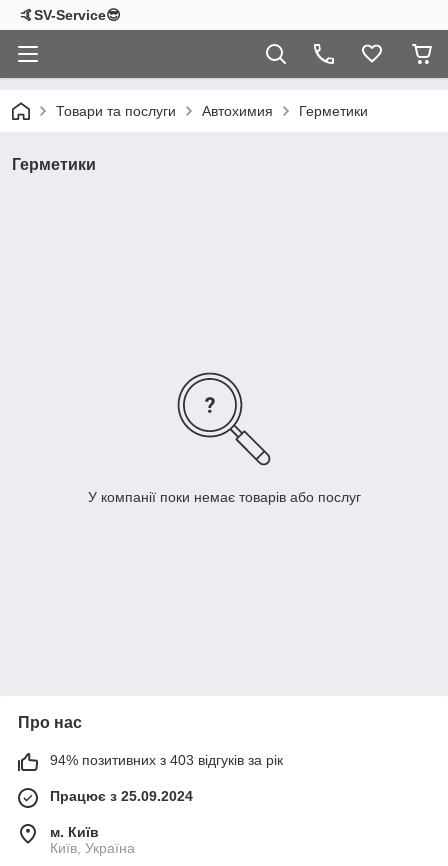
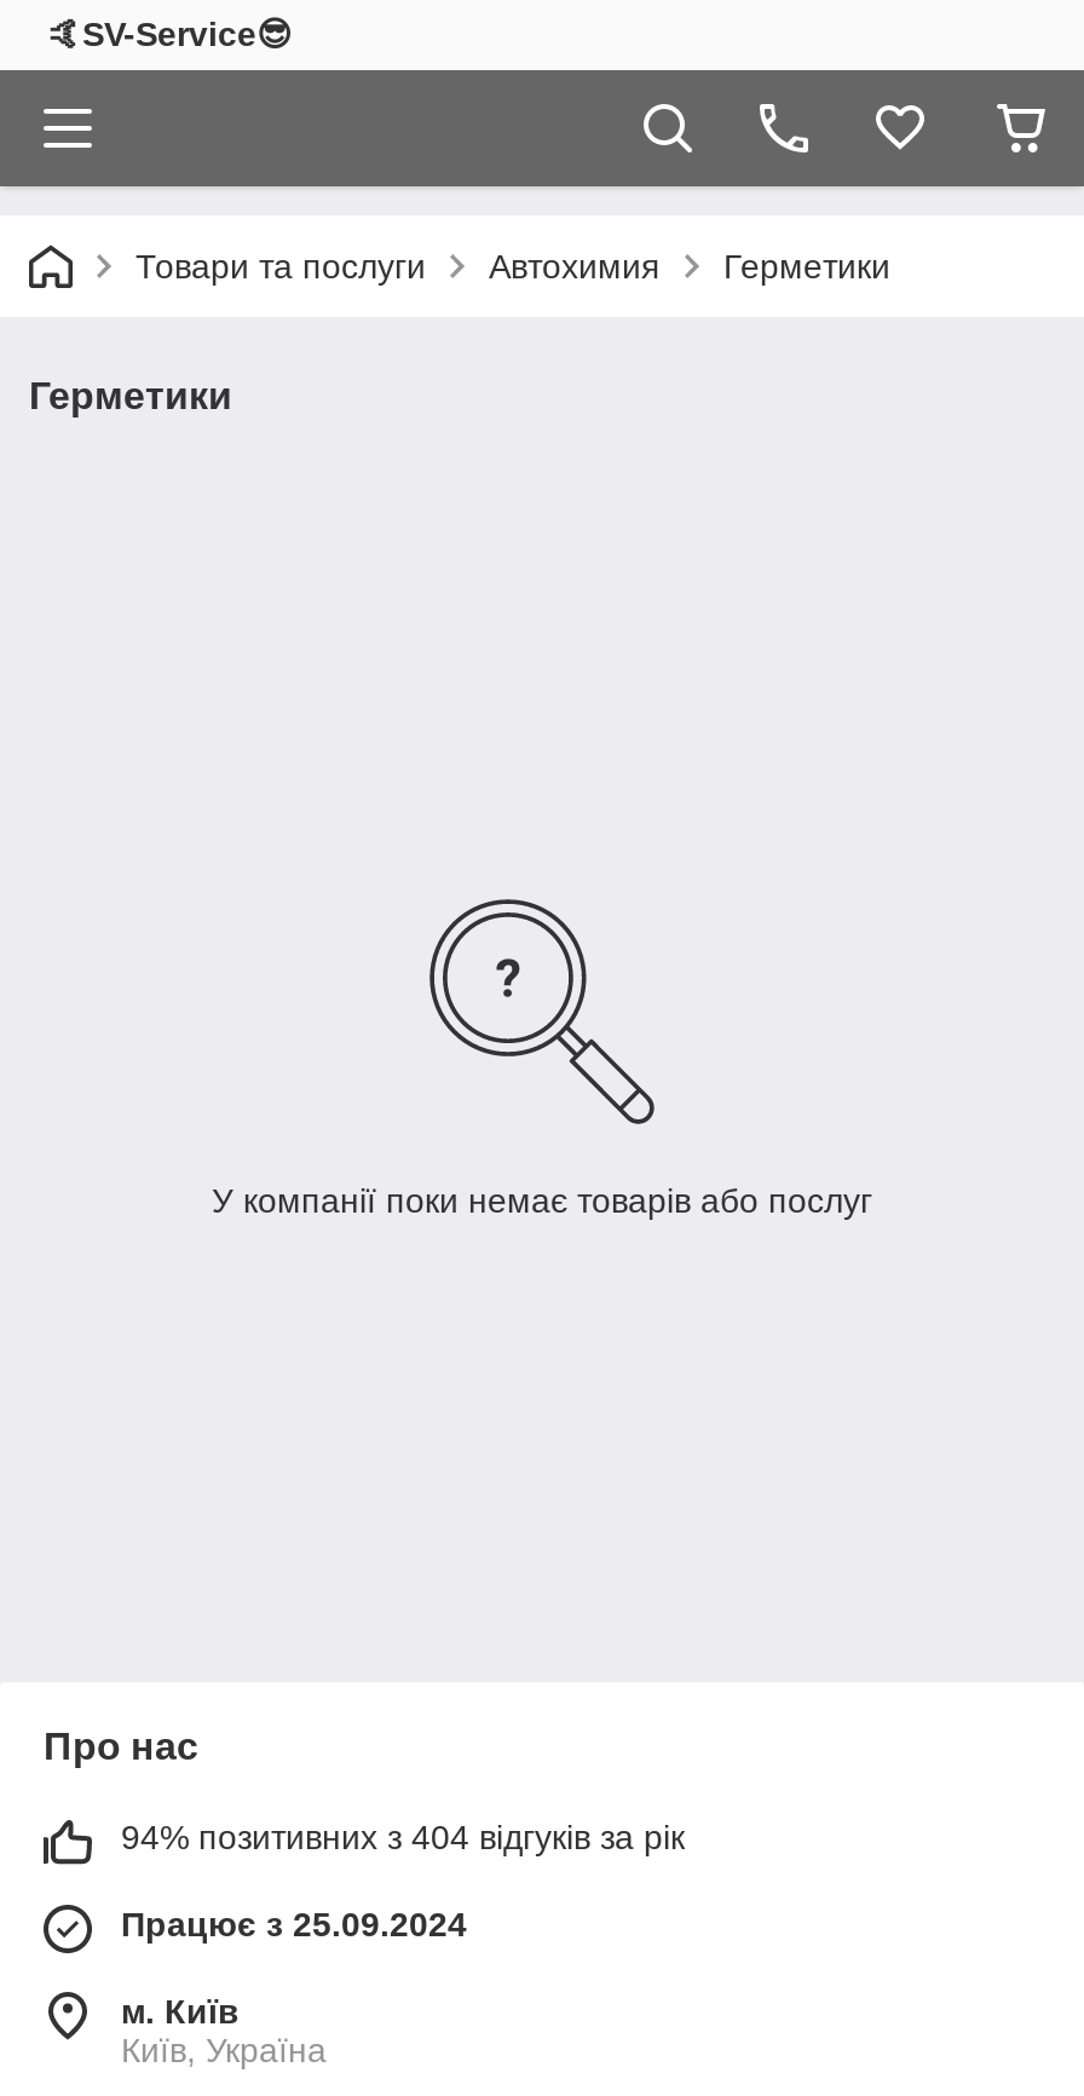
[50,752,283,768] 94% позитивних з 403 відгуків за рік -> [121,1819,685,1858] 94% позитивних з 404 відгуків за рік

